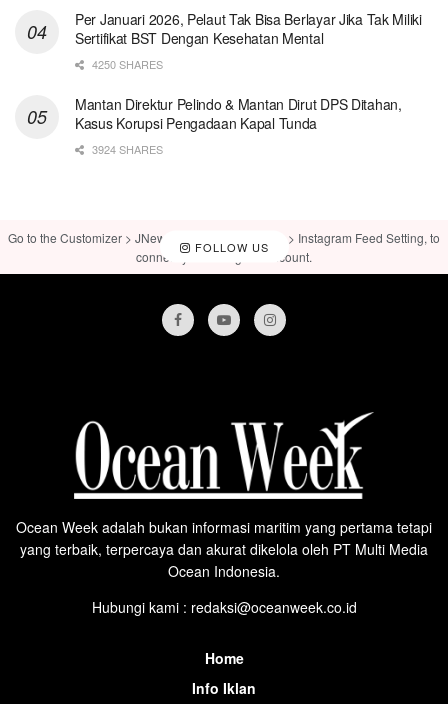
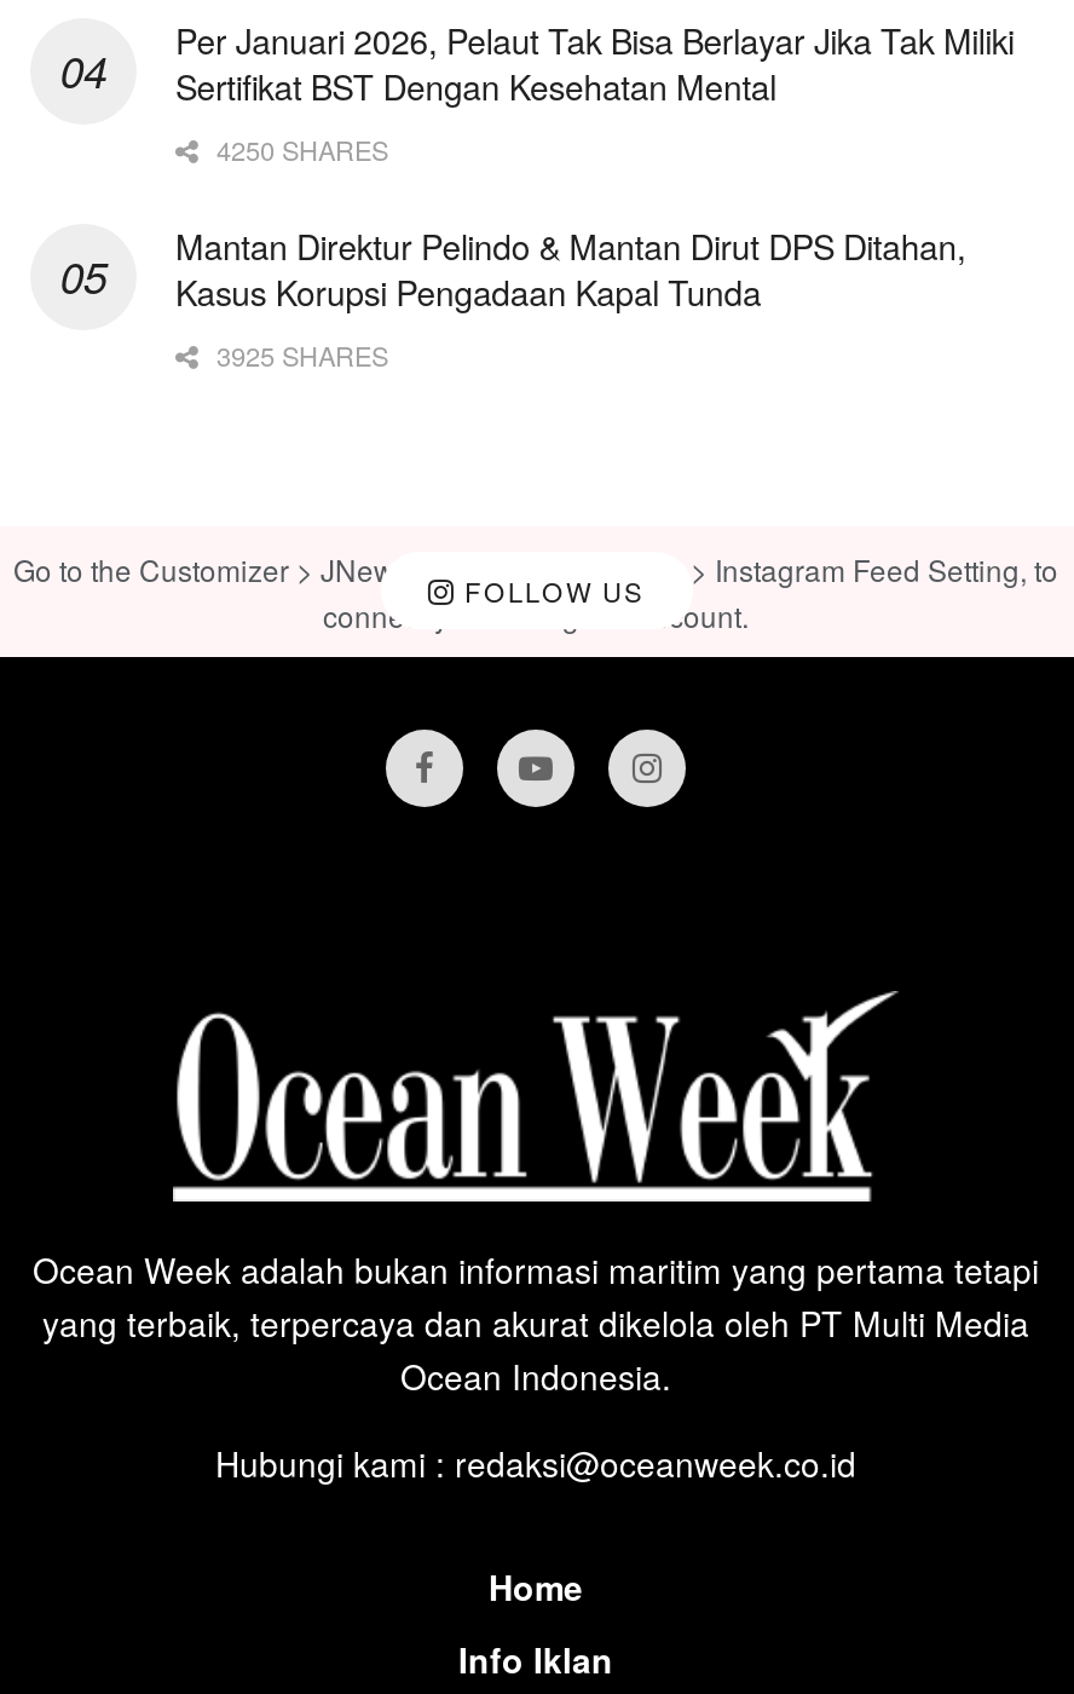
[89,141,163,157] 3924 SHARES -> [209,334,388,373] 3925 SHARES

